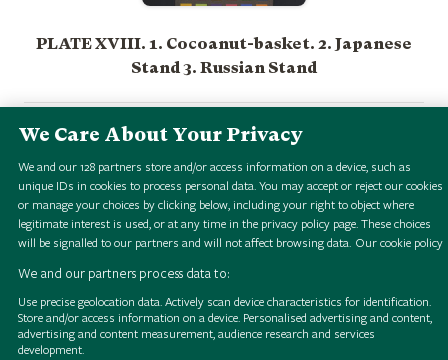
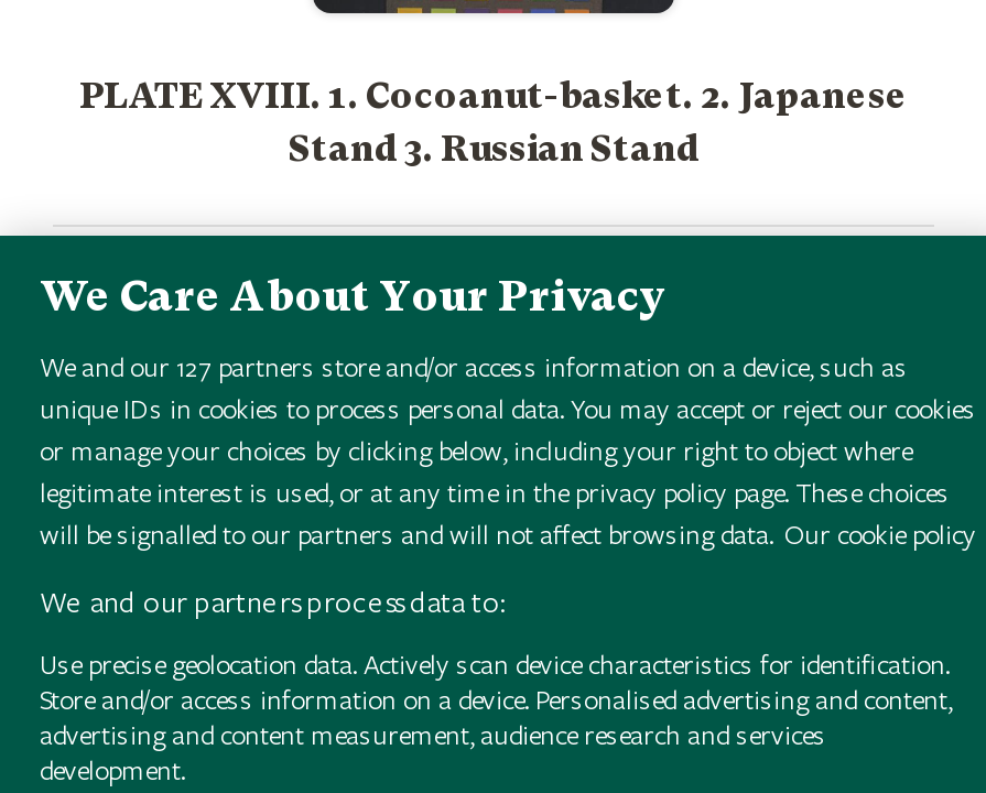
[18,158,411,174] We and our 128 partners store and/or access information on a device, such as -> [40,348,908,383] We and our 127 partners store and/or access information on a device, such as

